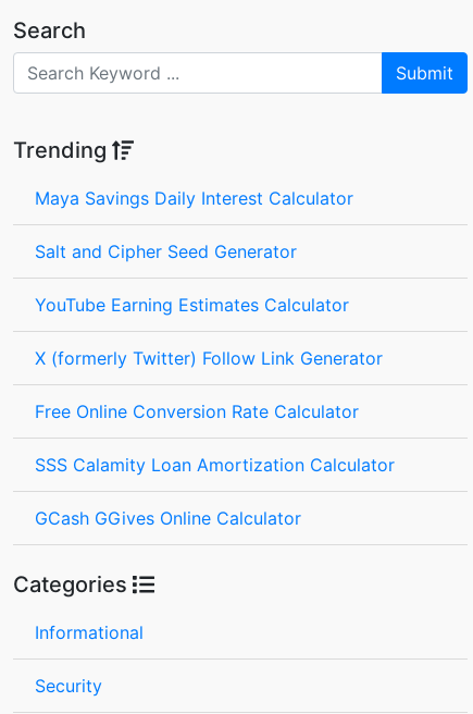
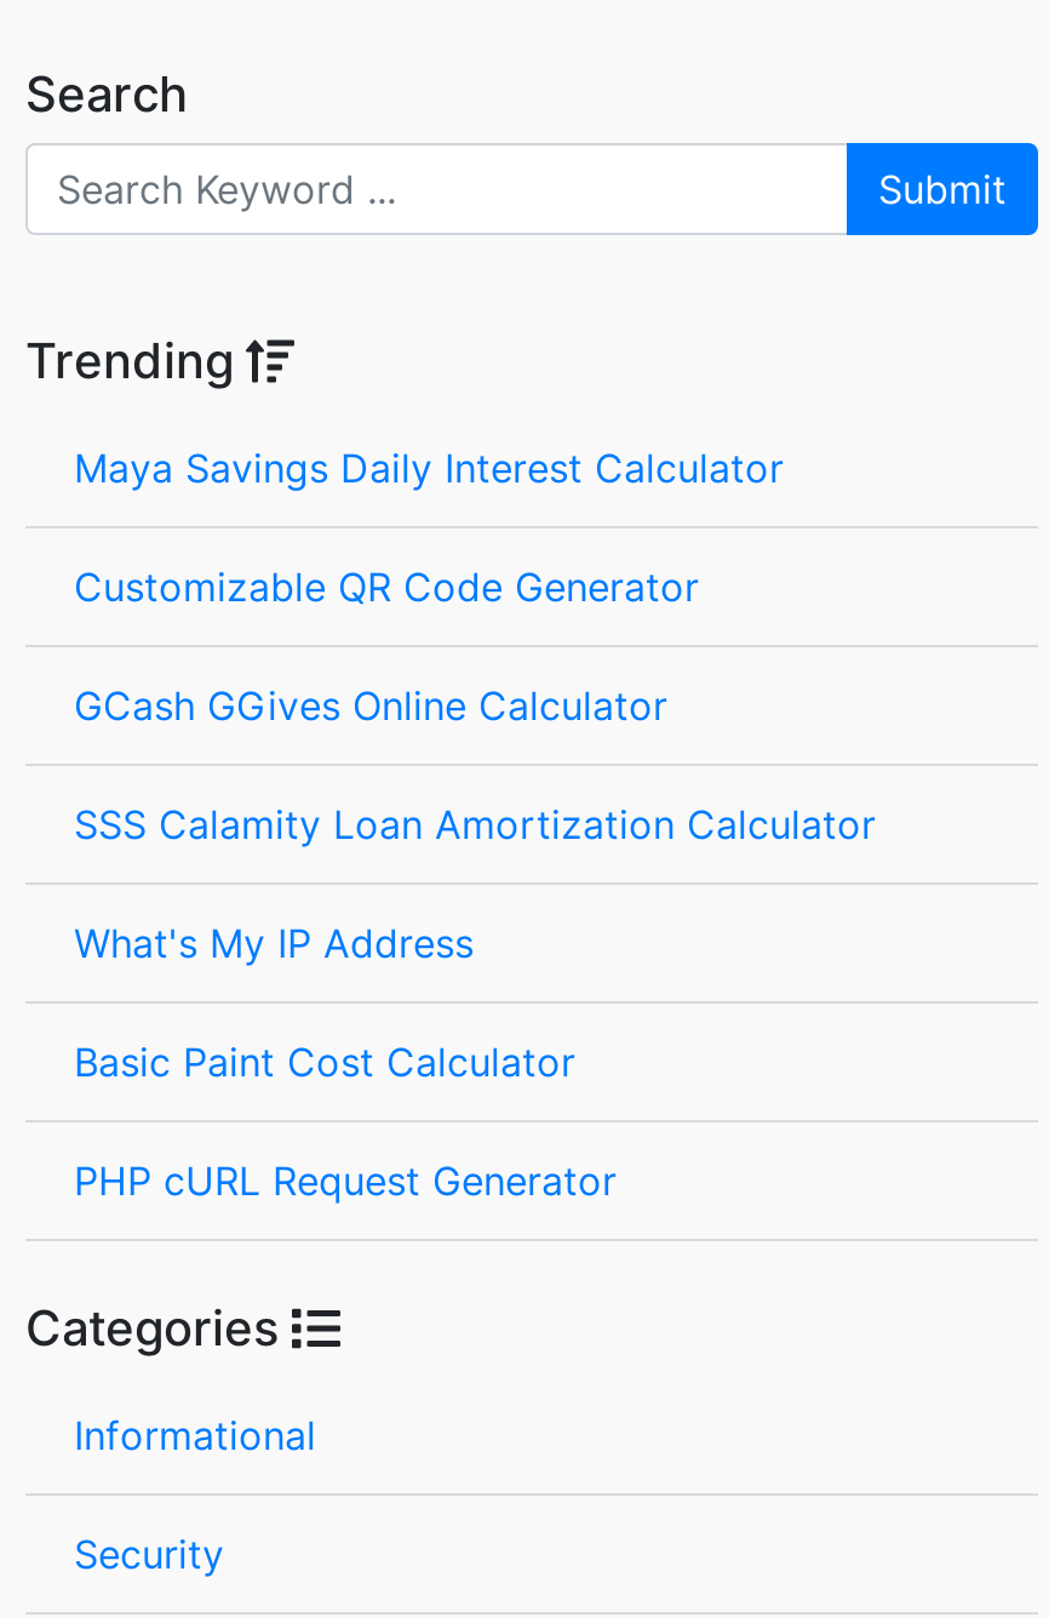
[35,241,383,422] Salt and Cipher Seed Generator | YouTube Earning Estimates Calculator | X (formerly Twitter) Follow Link Generator | Free Online Conversion Rate Calculator -> [74,562,699,611] Customizable QR Code Generator
moved [35,454,395,476] -> [74,800,876,849]: SSS Calamity Loan Amortization Calculator
none -> [74,919,617,1205] What's My IP Address | Basic Paint Cost Calculator | PHP cURL Request Generator
moved [35,507,301,529] -> [74,681,667,730]: GCash GGives Online Calculator

